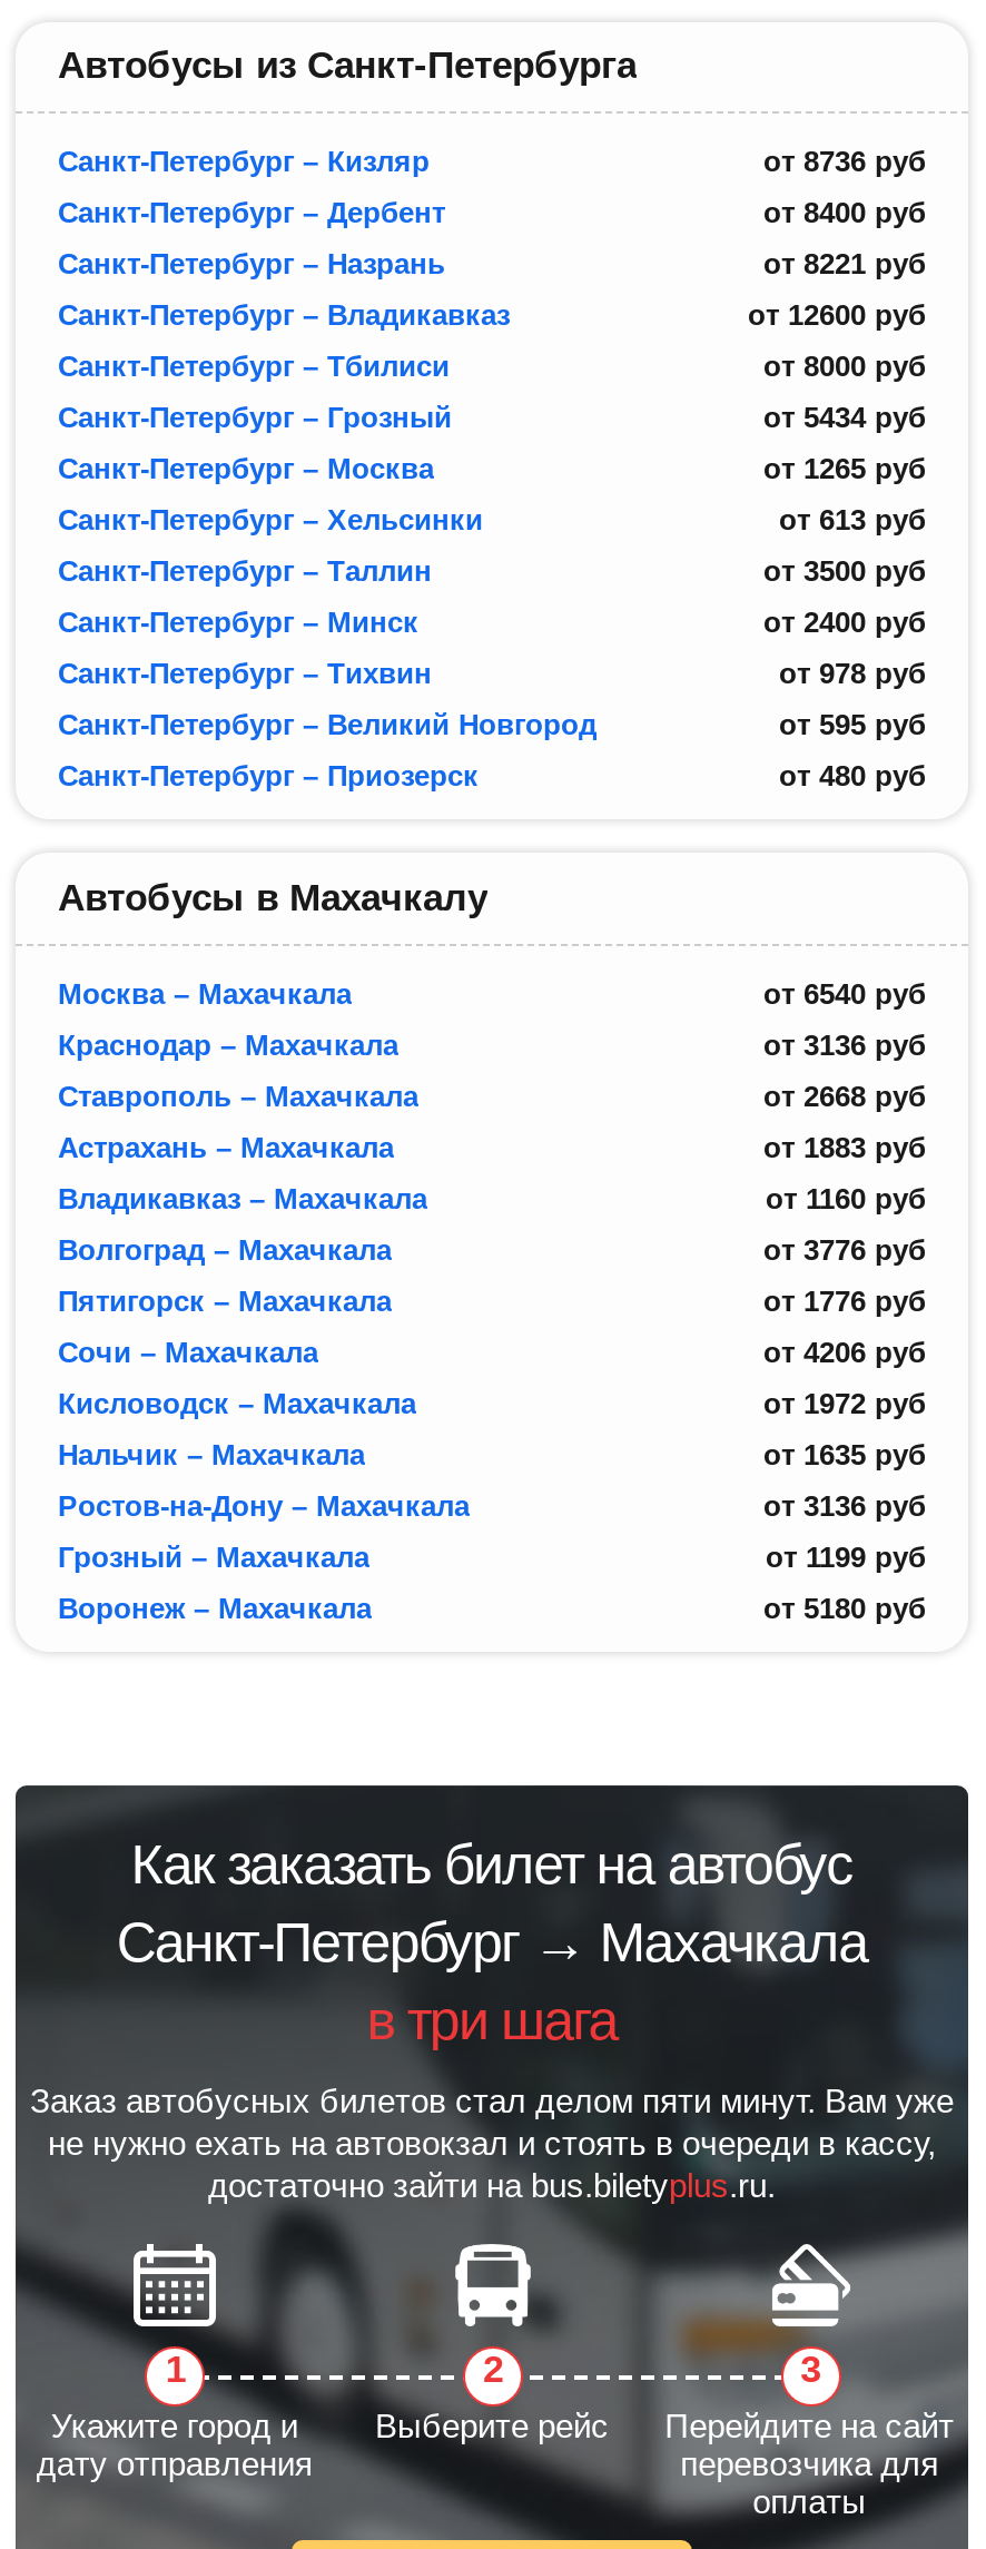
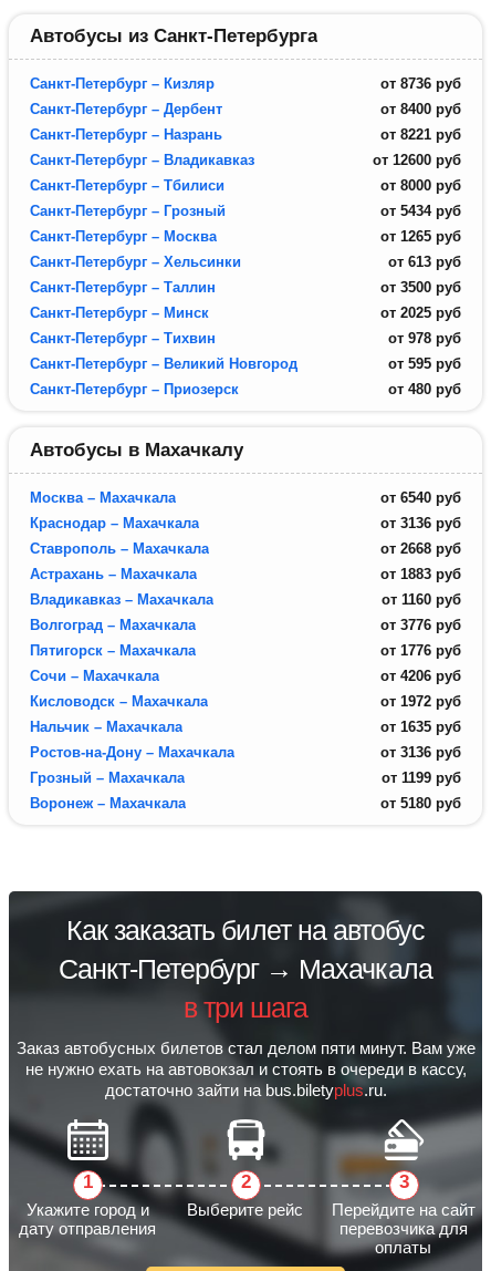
[763,606,926,639] от 2400 руб -> [380,305,461,321] от 2025 руб

